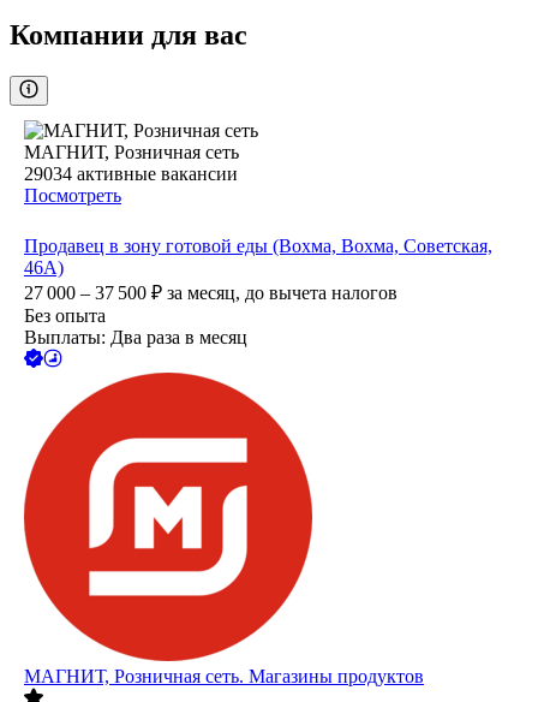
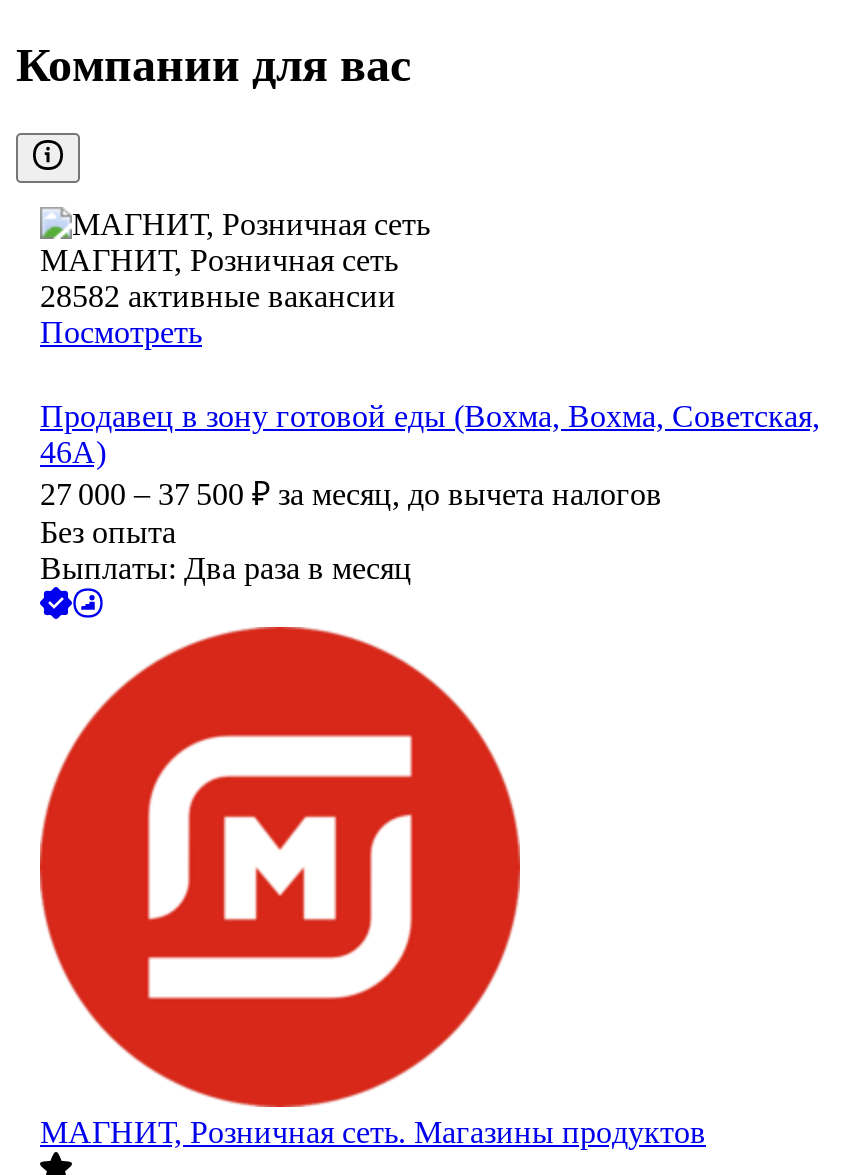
[24,164,238,184] 29034 активные вакансии -> [40,280,396,314] 28582 активные вакансии

